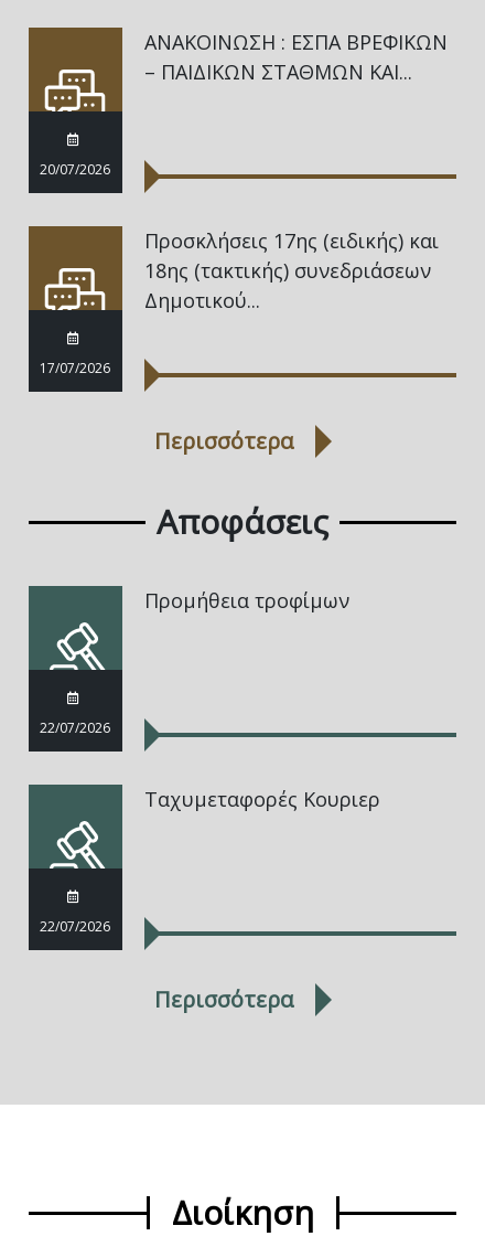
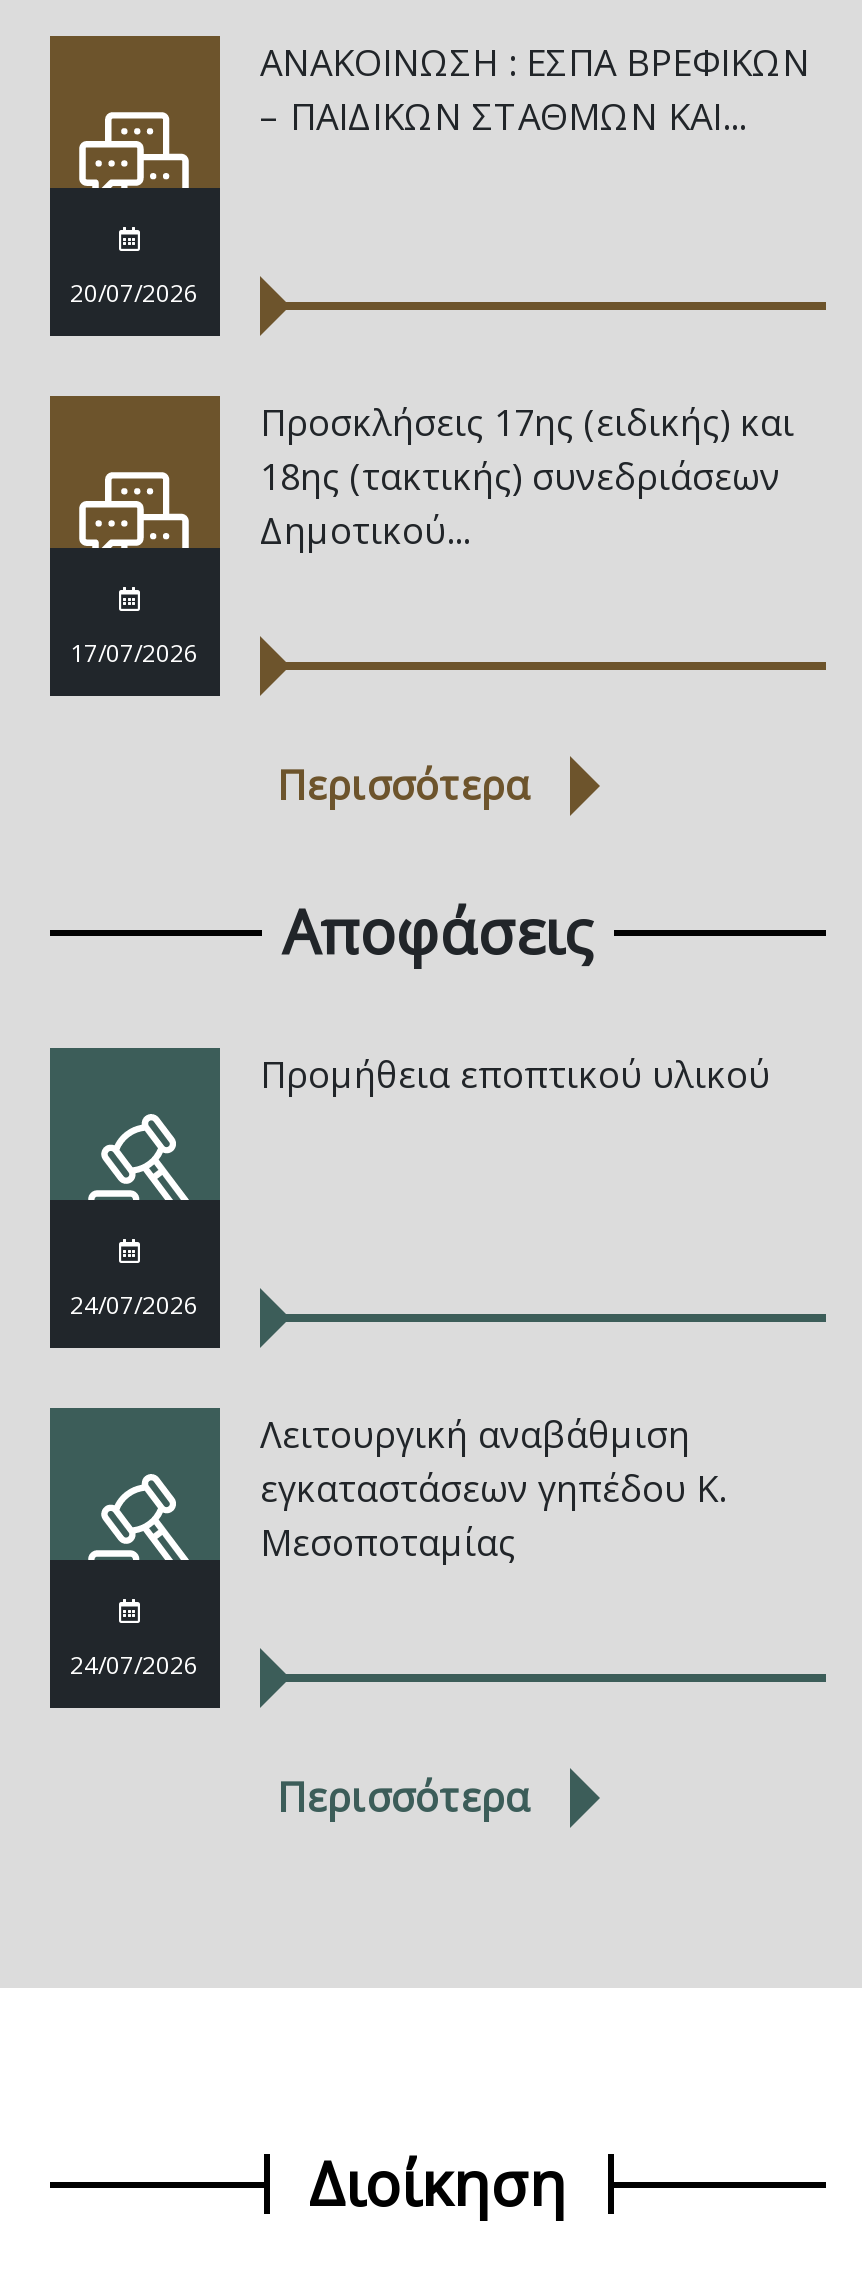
[144,587,349,614] Προμήθεια τροφίμων -> [260,1050,770,1098] Προμήθεια εποπτικού υλικού
[40,718,110,737] 22/07/2026 -> [70,1288,198,1322] 24/07/2026
[144,786,380,812] Ταχυμεταφορές Κουριερ -> [260,1410,726,1566] Λειτουργική αναβάθμιση | εγκαταστάσεων γηπέδου Κ. | Μεσοποταμίας
[40,917,110,936] 22/07/2026 -> [70,1648,198,1682] 24/07/2026

